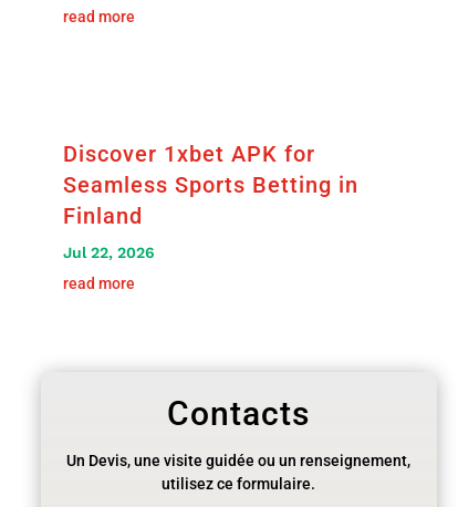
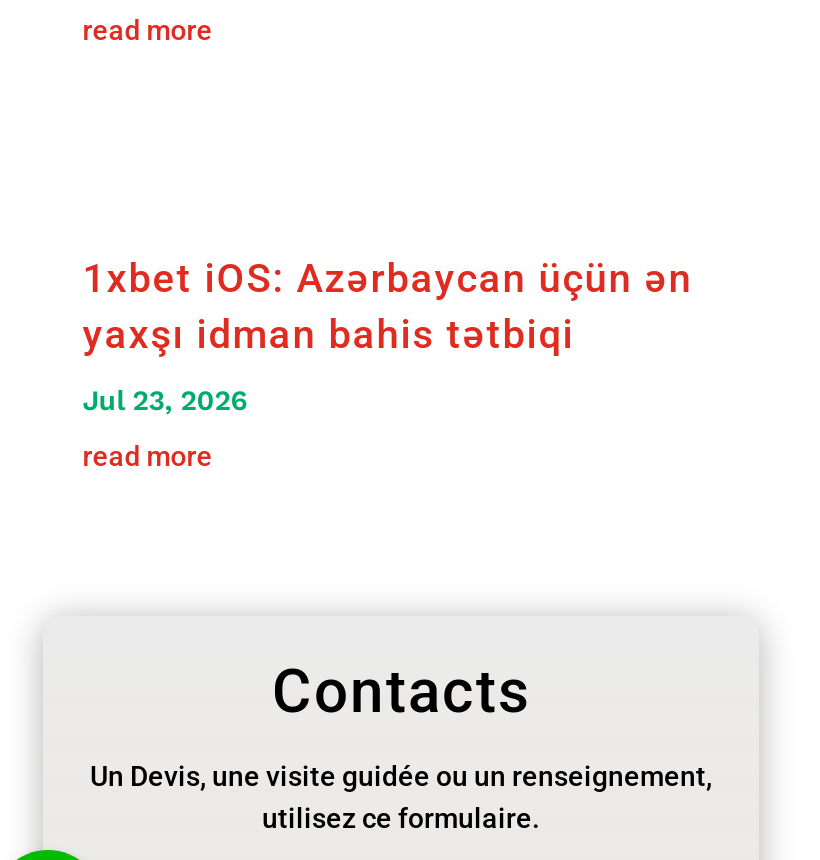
[63,140,358,229] Discover 1xbet APK for | Seamless Sports Betting in | Finland -> [83,253,693,357] 1xbet iOS: Azərbaycan üçün ən | yaxşı idman bahis tətbiqi
[63,243,155,261] Jul 22, 2026 -> [83,383,249,415] Jul 23, 2026

